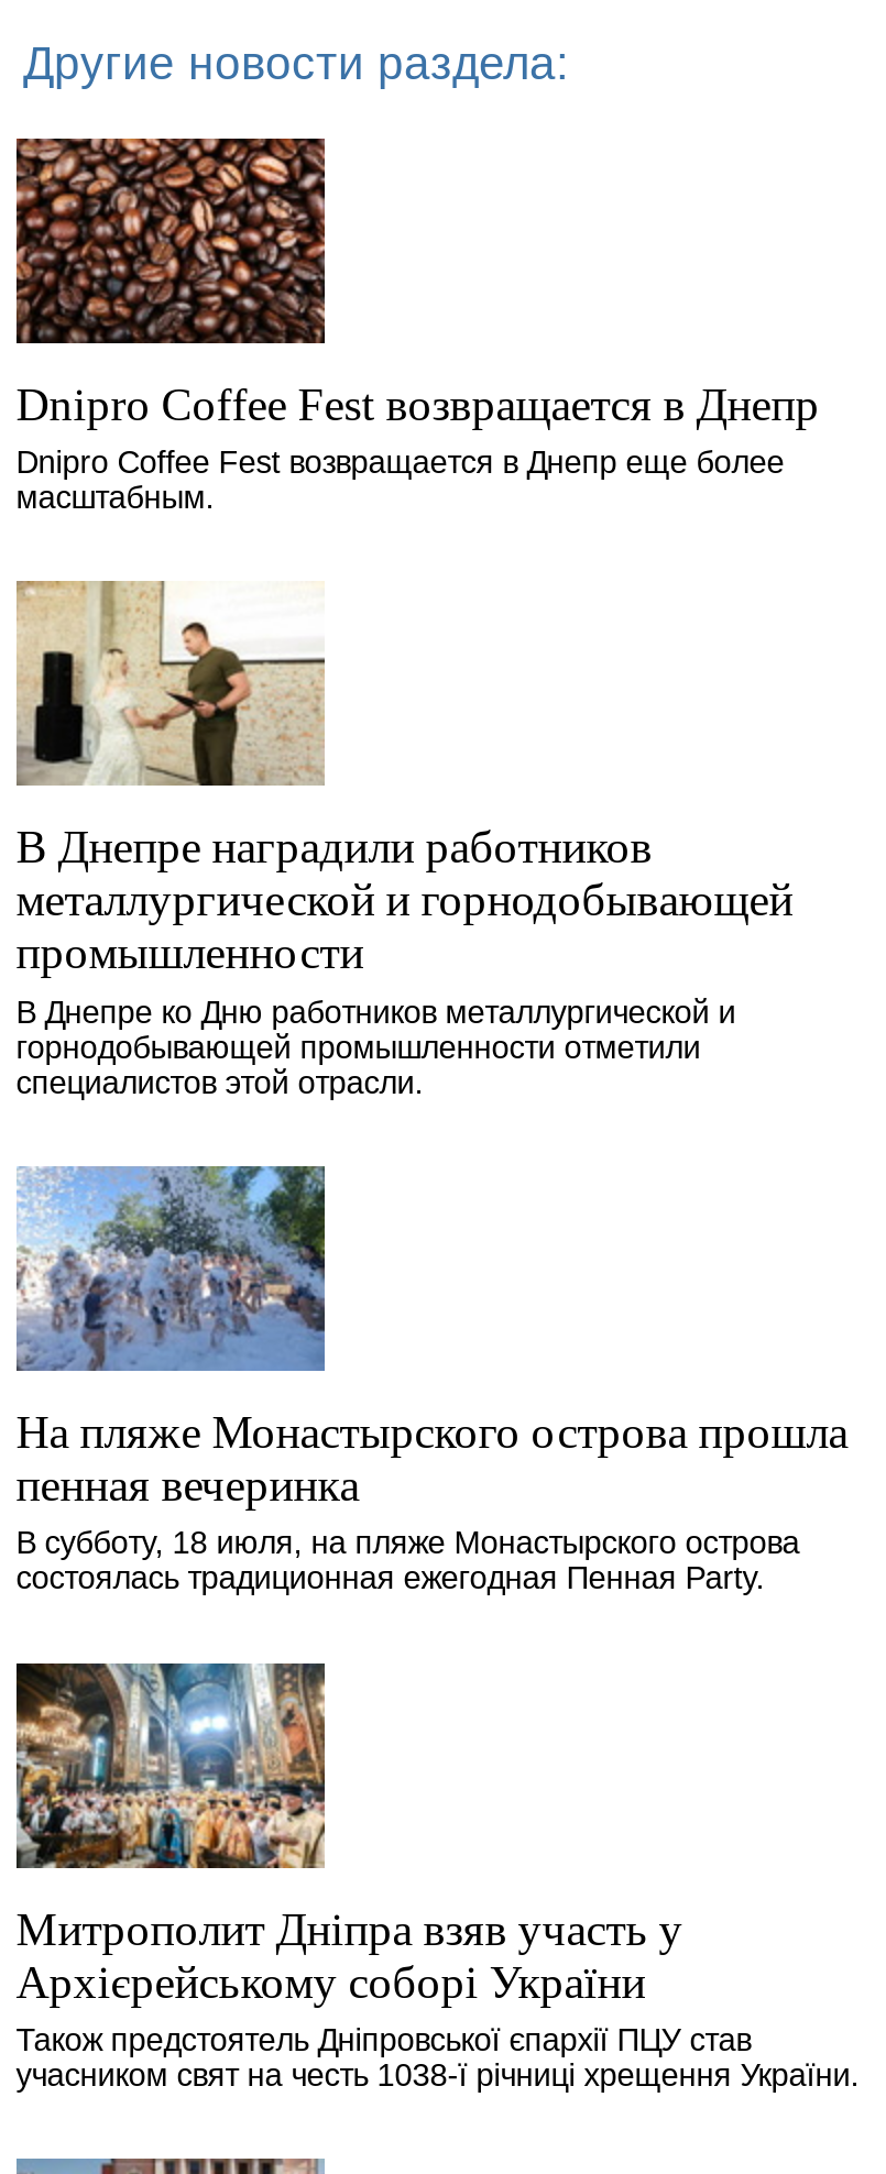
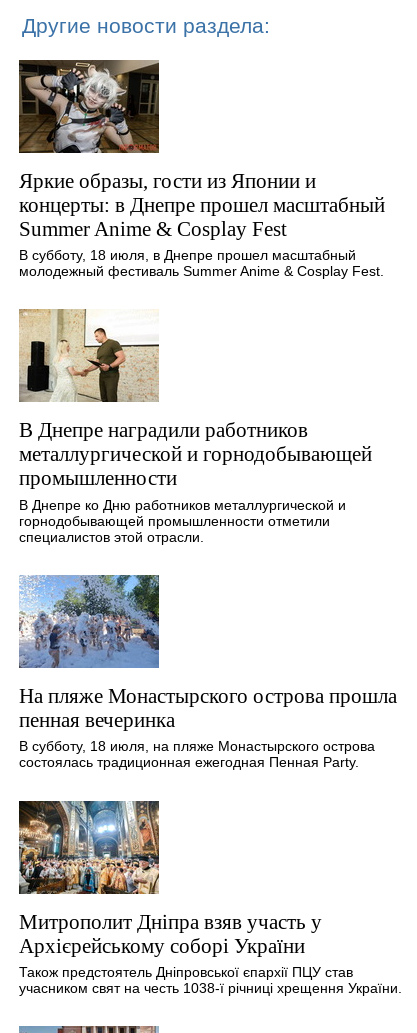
[17,136,327,255] [image] -> [19,59,159,154] [image]
[16,378,820,515] Dnipro Coffee Fest возвращается в Днепр | Dnipro Coffee Fest возвращается в Днепр еще более | масштабным. -> [19,169,385,279] Яркие образы, гости из Японии и | концерты: в Днепре прошел масштабный | Summer Anime & Cosplay Fest | В субботу, 18 июля, в Днепре прошел масштабный | молодежный фестиваль Summer Anime & Cosplay Fest.

